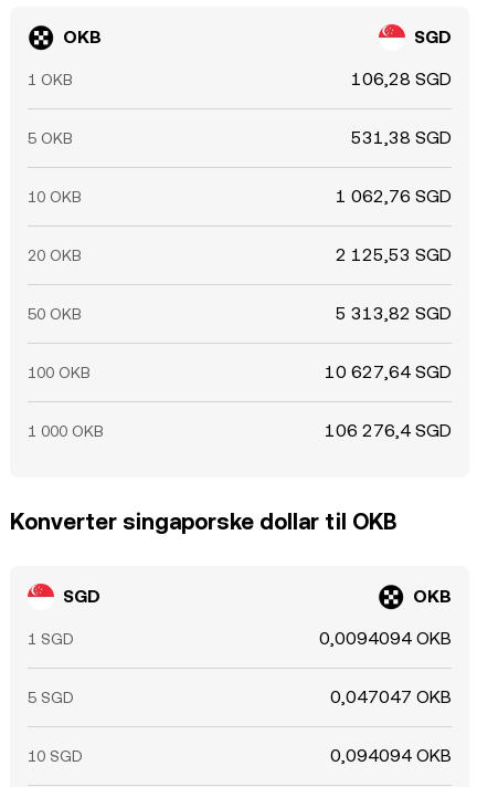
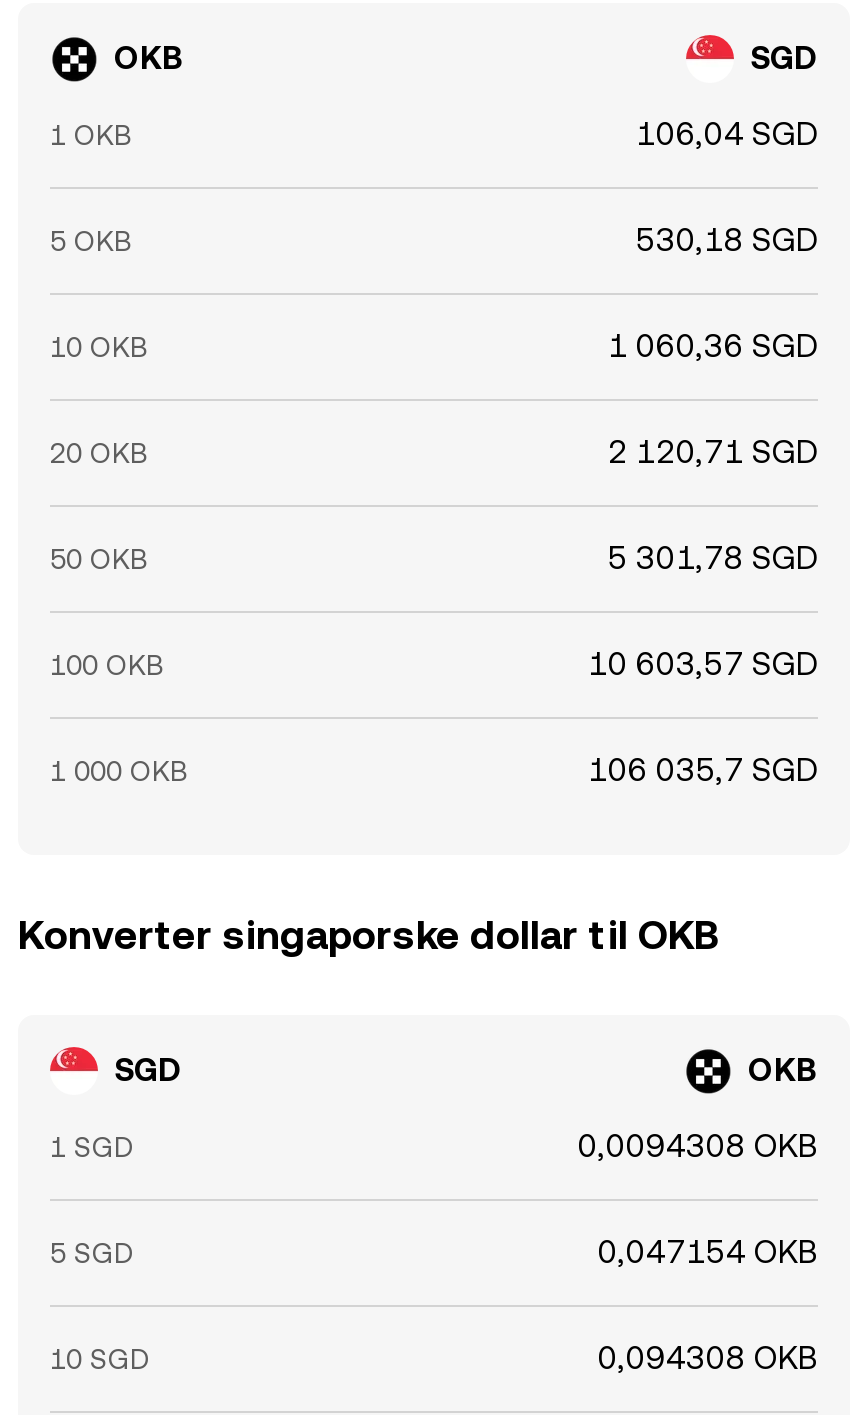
[351,69,452,90] 106,28 SGD -> [636,115,818,153] 106,04 SGD
[351,127,452,148] 531,38 SGD -> [636,221,818,259] 530,18 SGD
[336,186,452,207] 1 062,76 SGD -> [608,327,818,365] 1 060,36 SGD
[336,244,452,265] 2 125,53 SGD -> [608,433,818,471] 2 120,71 SGD
[336,303,452,324] 5 313,82 SGD -> [608,539,818,577] 5 301,78 SGD
[325,361,452,382] 10 627,64 SGD -> [588,645,818,683] 10 603,57 SGD
[325,420,452,441] 106 276,4 SGD -> [588,751,818,789] 106 035,7 SGD
[319,628,452,649] 0,0094094 OKB -> [578,1127,818,1165] 0,0094308 OKB
[330,686,452,707] 0,047047 OKB -> [598,1233,818,1271] 0,047154 OKB
[330,745,452,766] 0,094094 OKB -> [598,1339,818,1377] 0,094308 OKB

